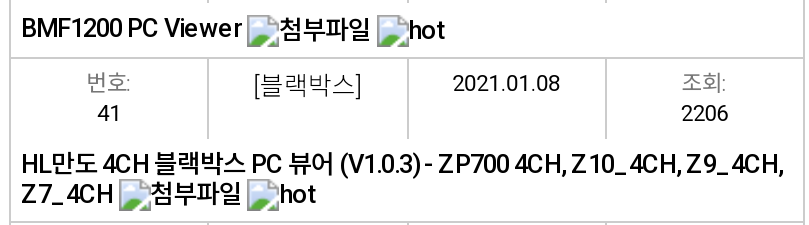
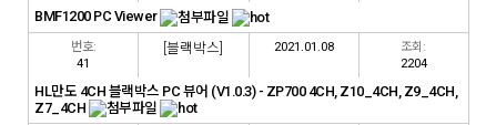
[681,100,729,126] 2206 -> [400,56,427,70] 2204

